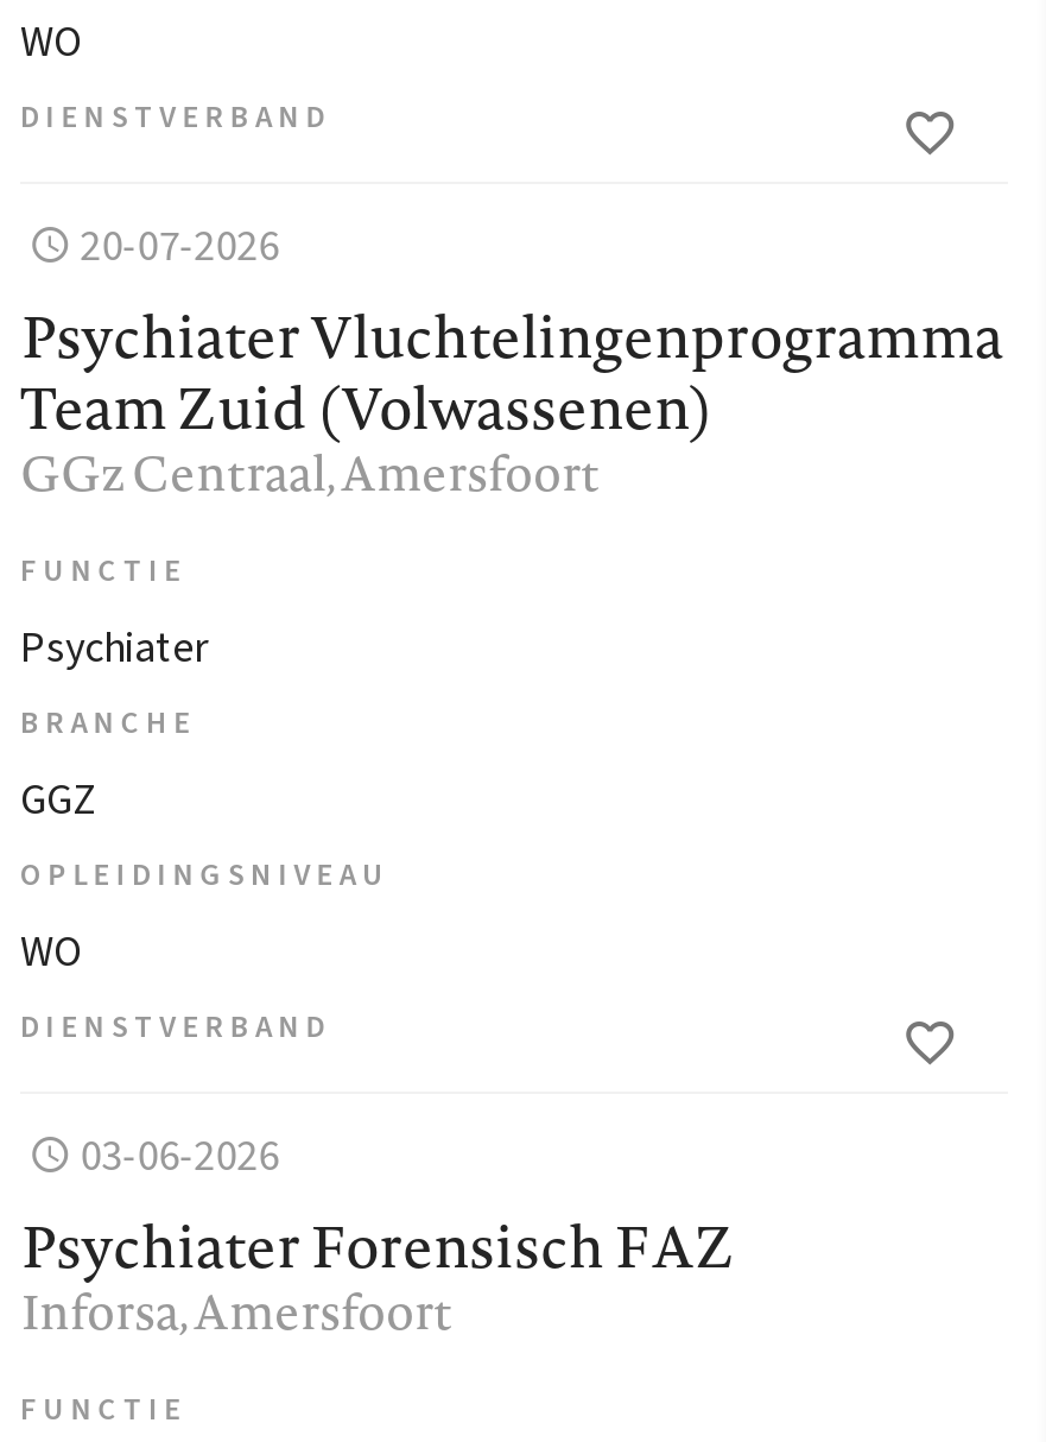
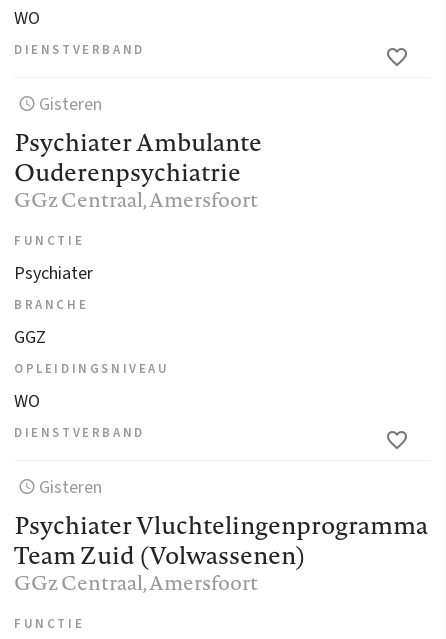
[80,217,279,277] 20-07-2026 -> [14,92,262,189] Gisteren | Psychiater Ambulante | Ouderenpsychiatrie
moved [20,296,1003,448] -> [14,508,428,572]: Psychiater Vluchtelingenprogramma | Team Zuid (Volwassenen)
[20,1127,735,1346] 03-06-2026 | Psychiater Forensisch FAZ | Inforsa, Amersfoort -> [14,475,258,597] Gisteren | GGz Centraal, Amersfoort

